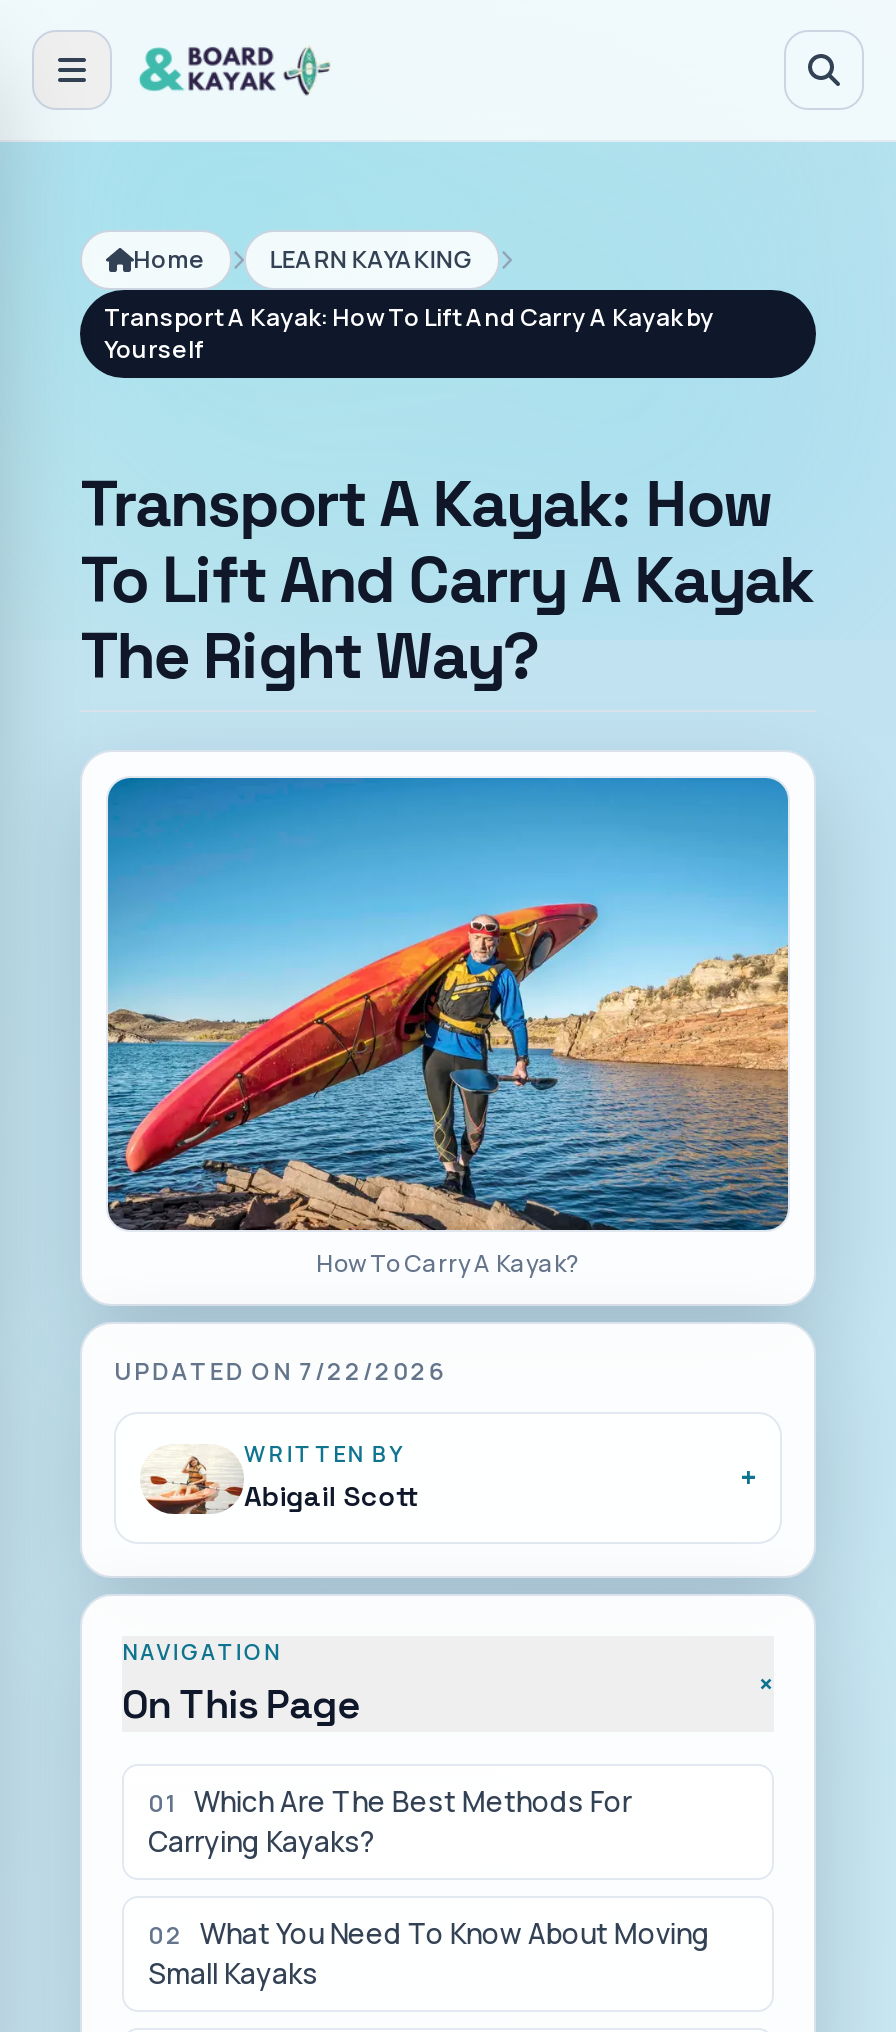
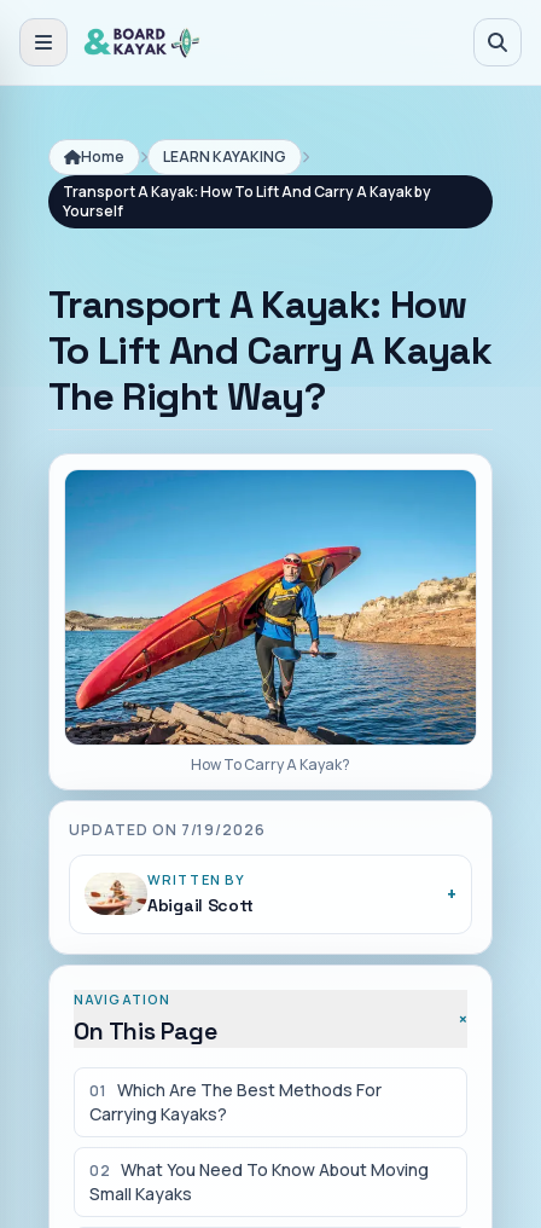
[114,1355,446,1389] UPDATED ON 7/22/2026 -> [69,819,266,840] UPDATED ON 7/19/2026

